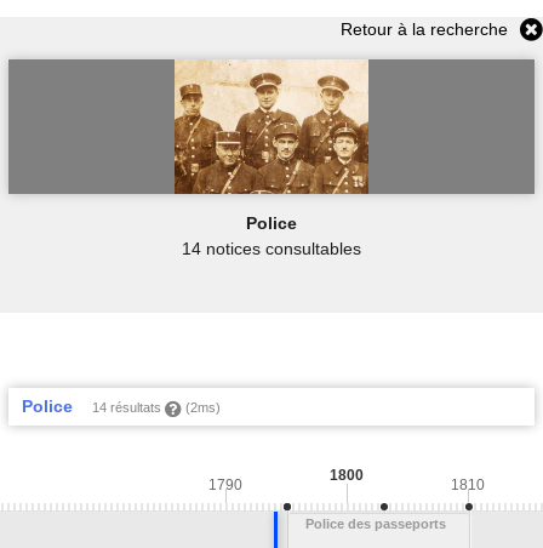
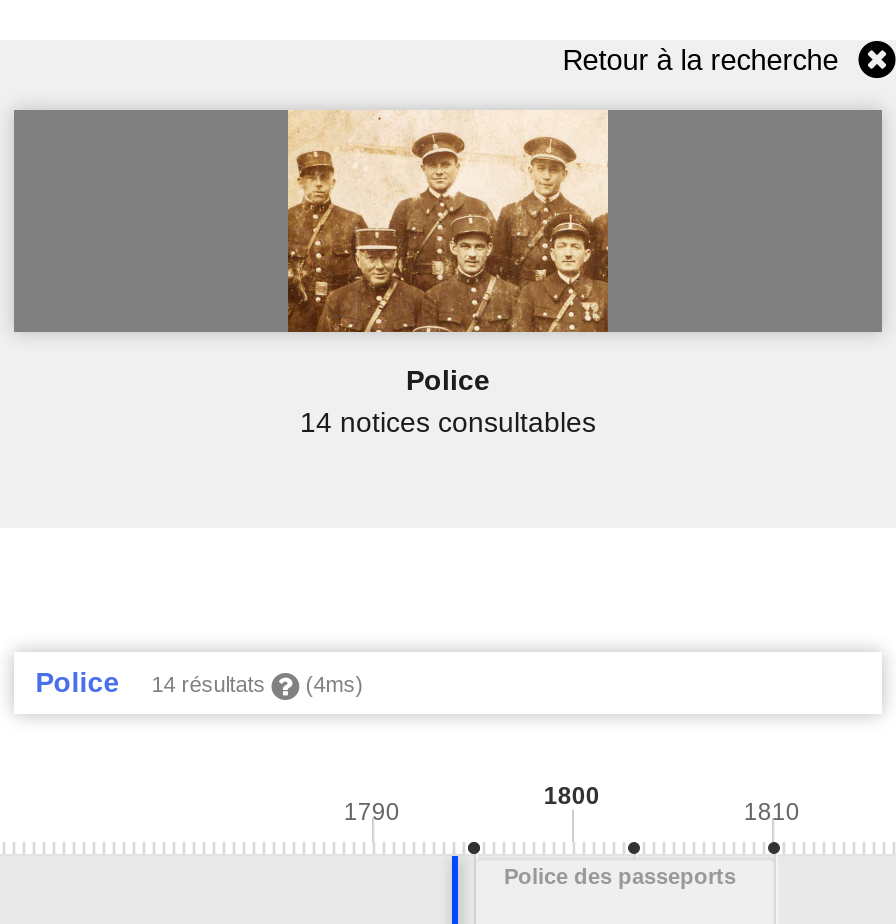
[21,396,220,416] Police 14 résultats (2ms) -> [35,666,363,698] Police 14 résultats (4ms)

